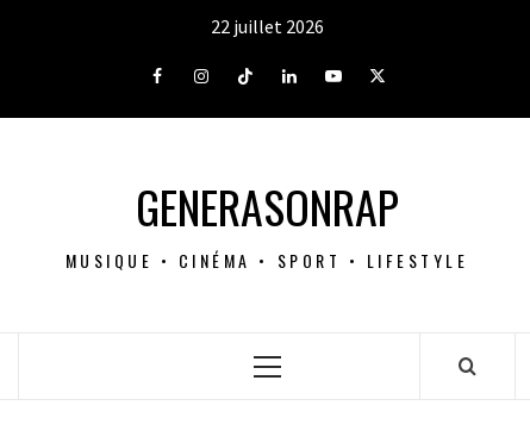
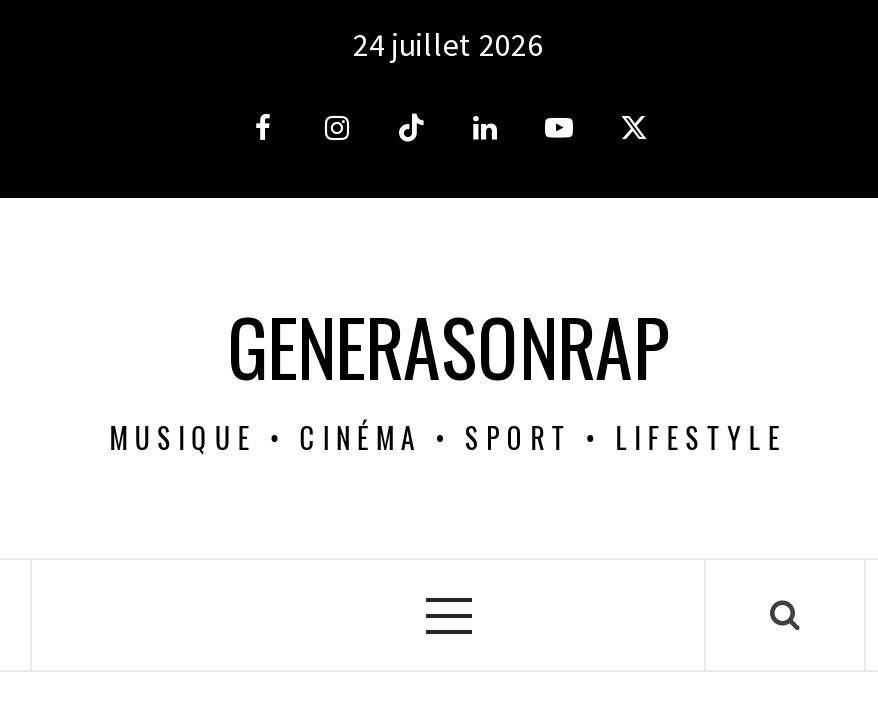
[210,14,323,38] 22 juillet 2026 -> [353,24,543,64] 24 juillet 2026

